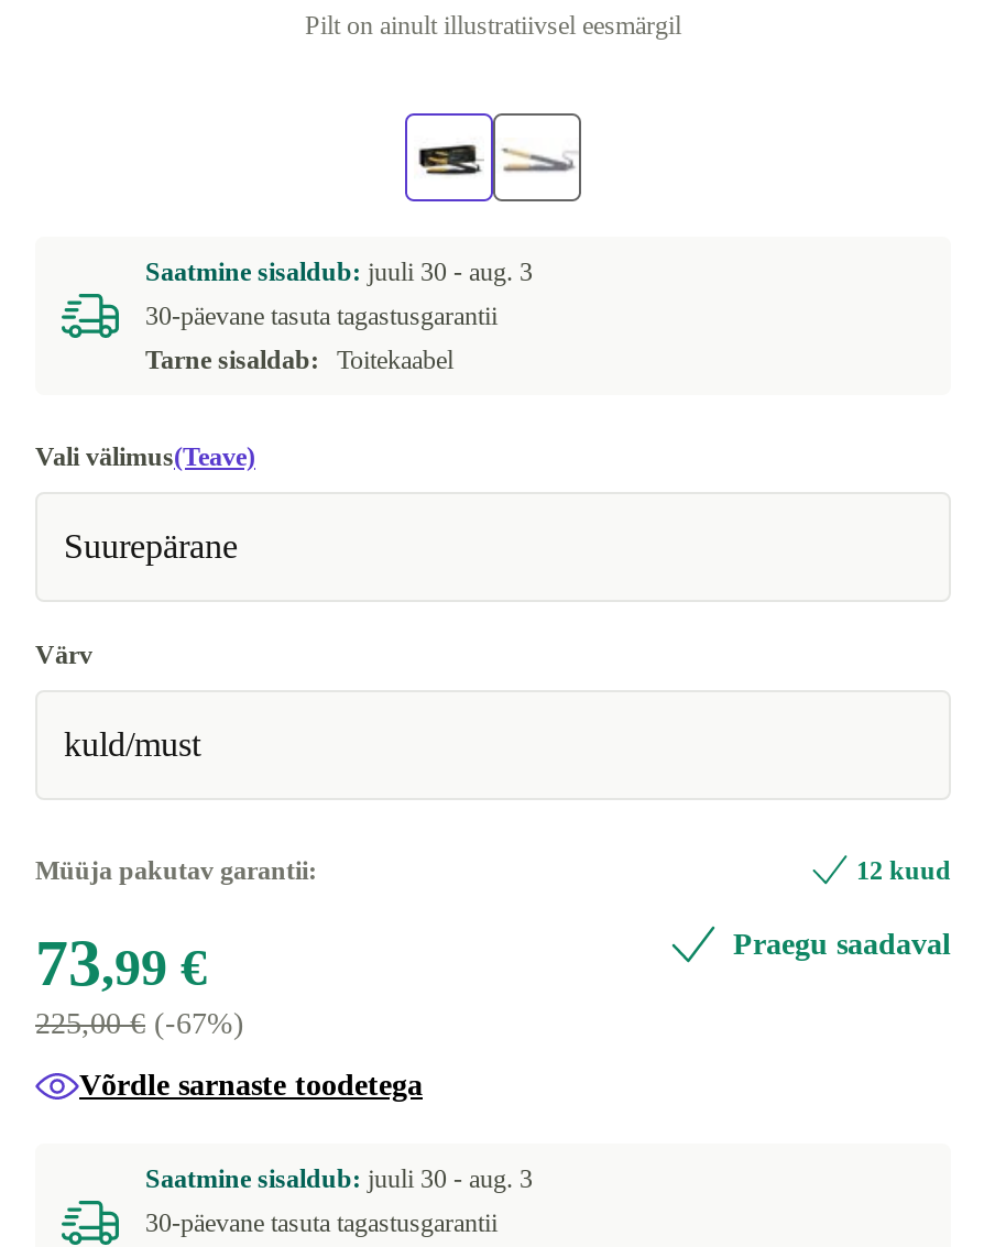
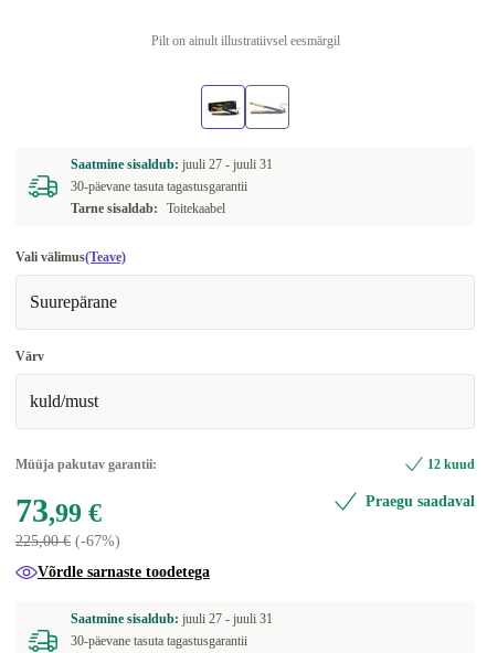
[145,256,533,287] Saatmine sisaldub: juuli 30 - aug. 3 -> [71,157,273,172] Saatmine sisaldub: juuli 27 - juuli 31
[145,1163,533,1194] Saatmine sisaldub: juuli 30 - aug. 3 -> [71,611,273,627] Saatmine sisaldub: juuli 27 - juuli 31

